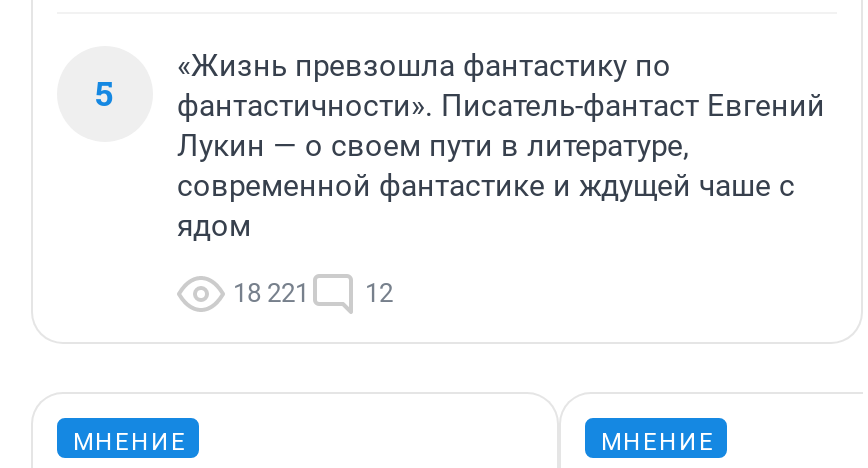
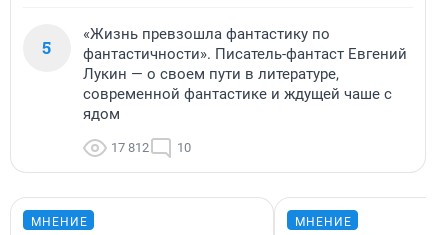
[233,278,309,308] 18 221 -> [111,140,149,155] 17 812
[365,278,393,308] 12 -> [177,140,191,155] 10

